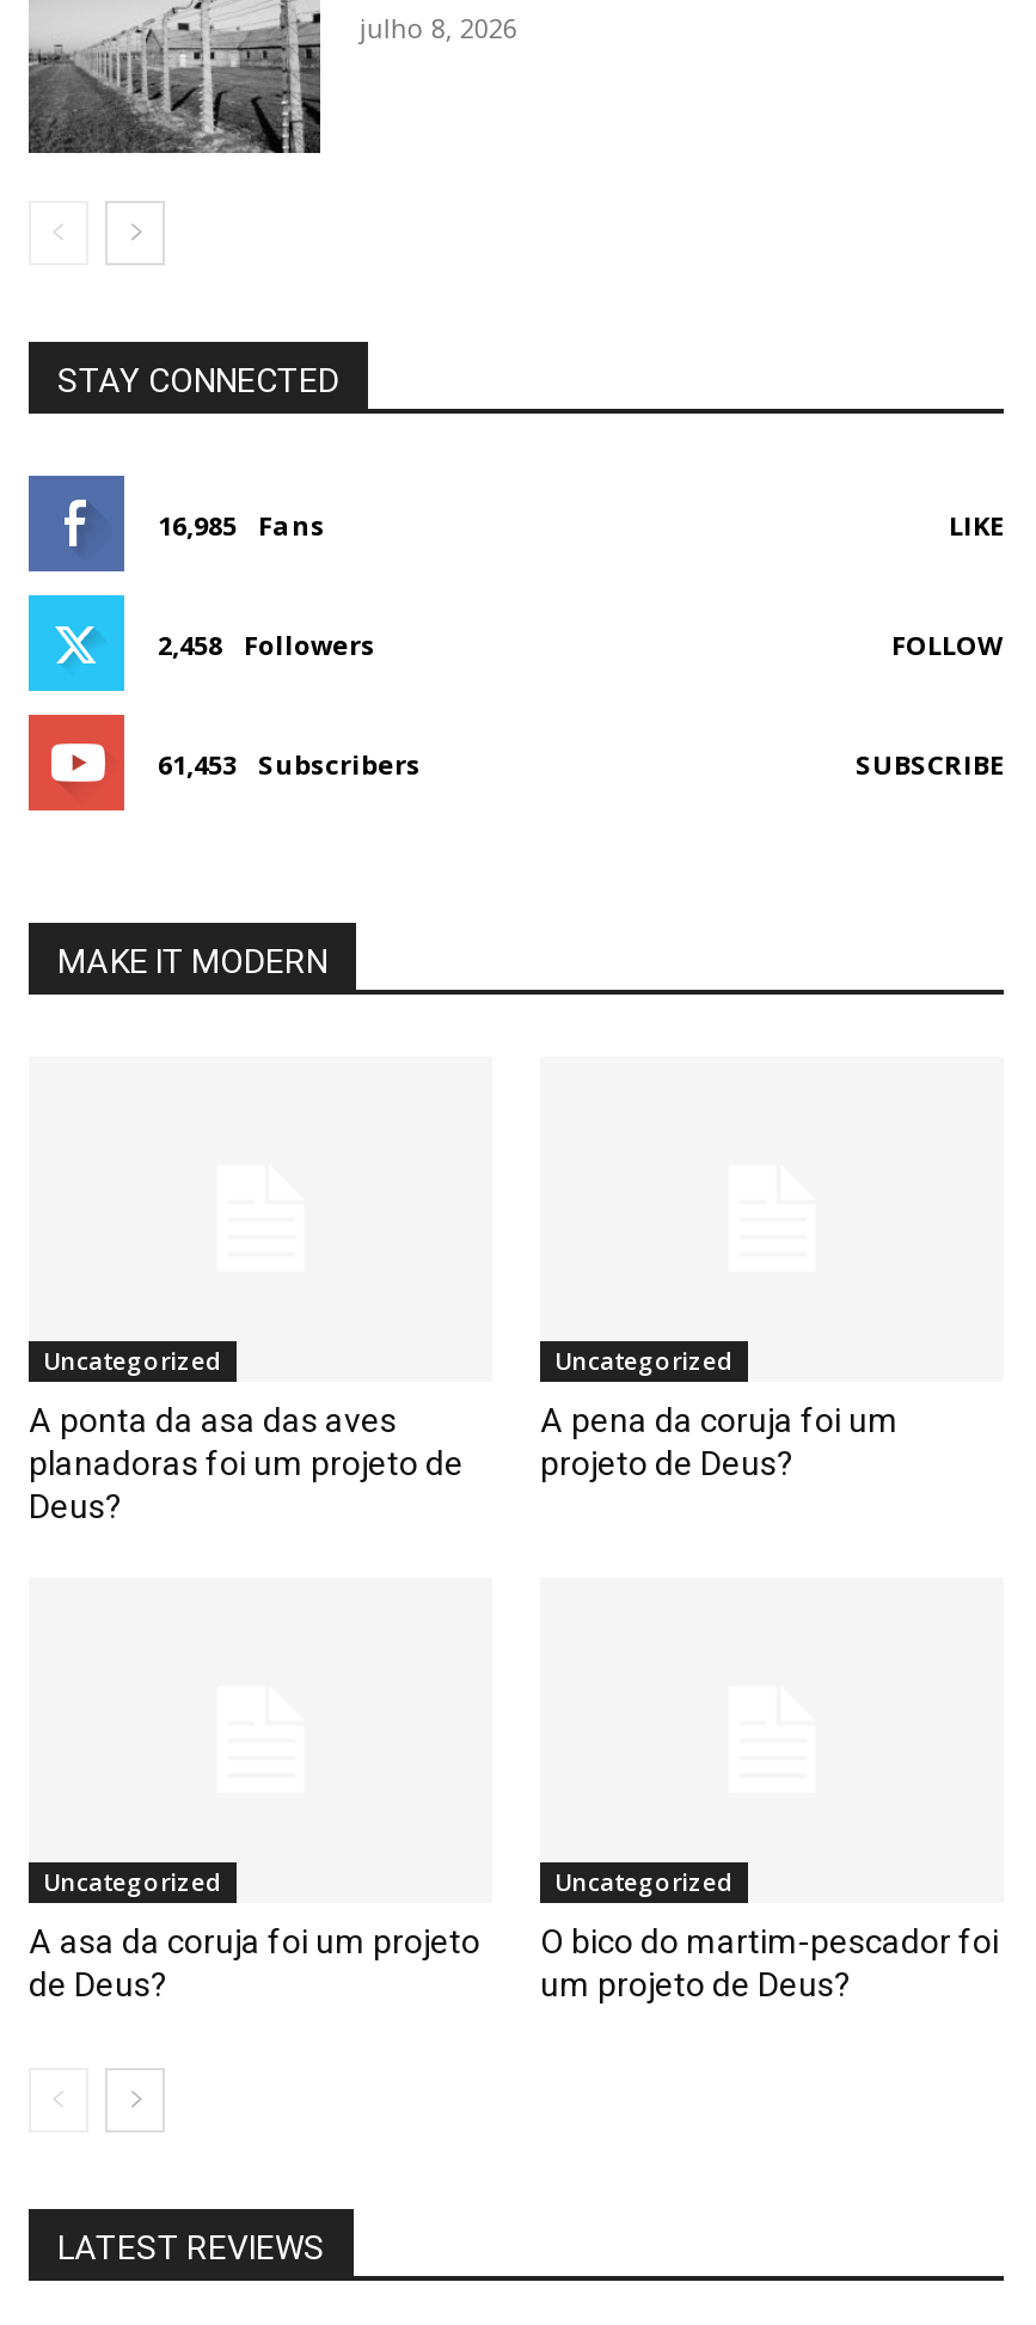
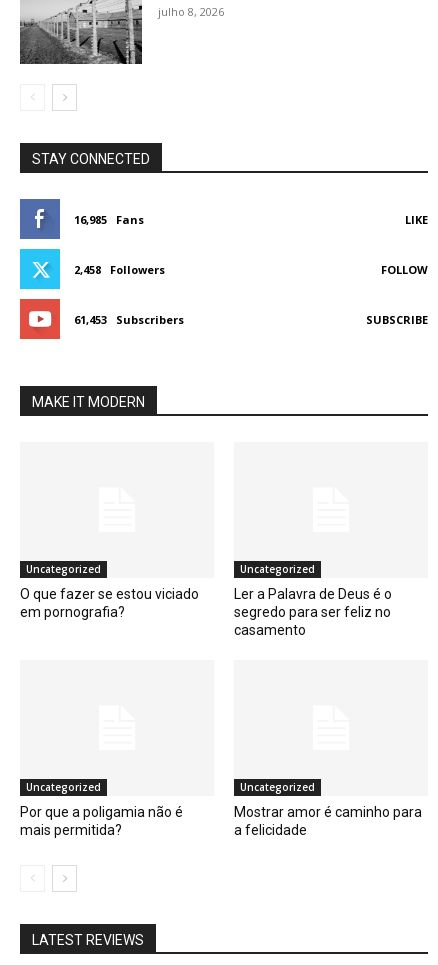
[29,1400,464,1525] A ponta da asa das aves | planadoras foi um projeto de | Deus? -> [20,586,199,620] O que fazer se estou viciado | em pornografia?
[540,1400,899,1482] A pena da coruja foi um | projeto de Deus? -> [234,586,392,638] Ler a Palavra de Deus é o | segredo para ser feliz no | casamento
[29,1921,480,2002] A asa da coruja foi um projeto | de Deus? -> [20,803,183,837] Por que a poligamia não é | mais permitida?
[540,1921,999,2002] O bico do martim-pescador foi | um projeto de Deus? -> [234,803,422,837] Mostrar amor é caminho para | a felicidade

